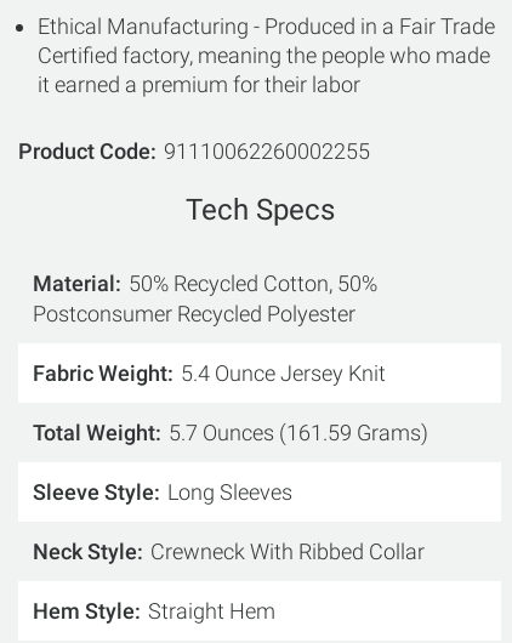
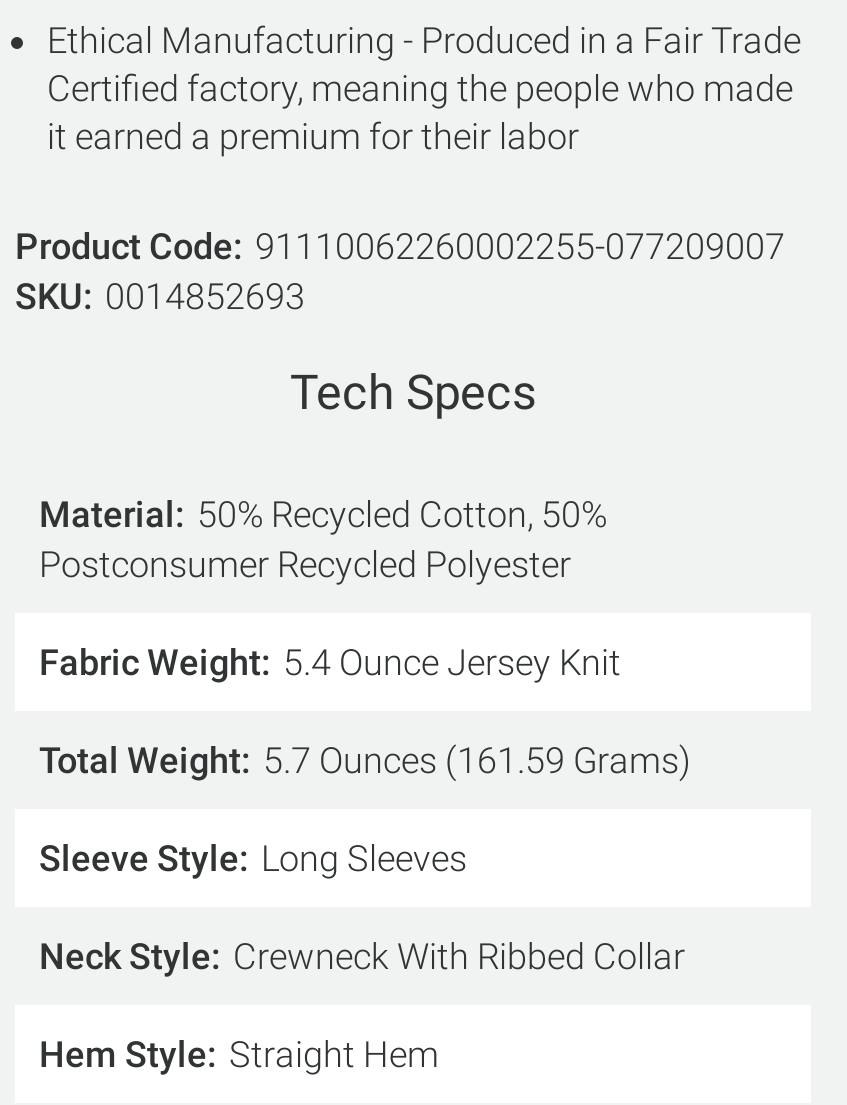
[18,138,370,164] Product Code 91110062260002255 -> [15,225,785,317] Product Code 91110062260002255-077209007 | SKU 0014852693

